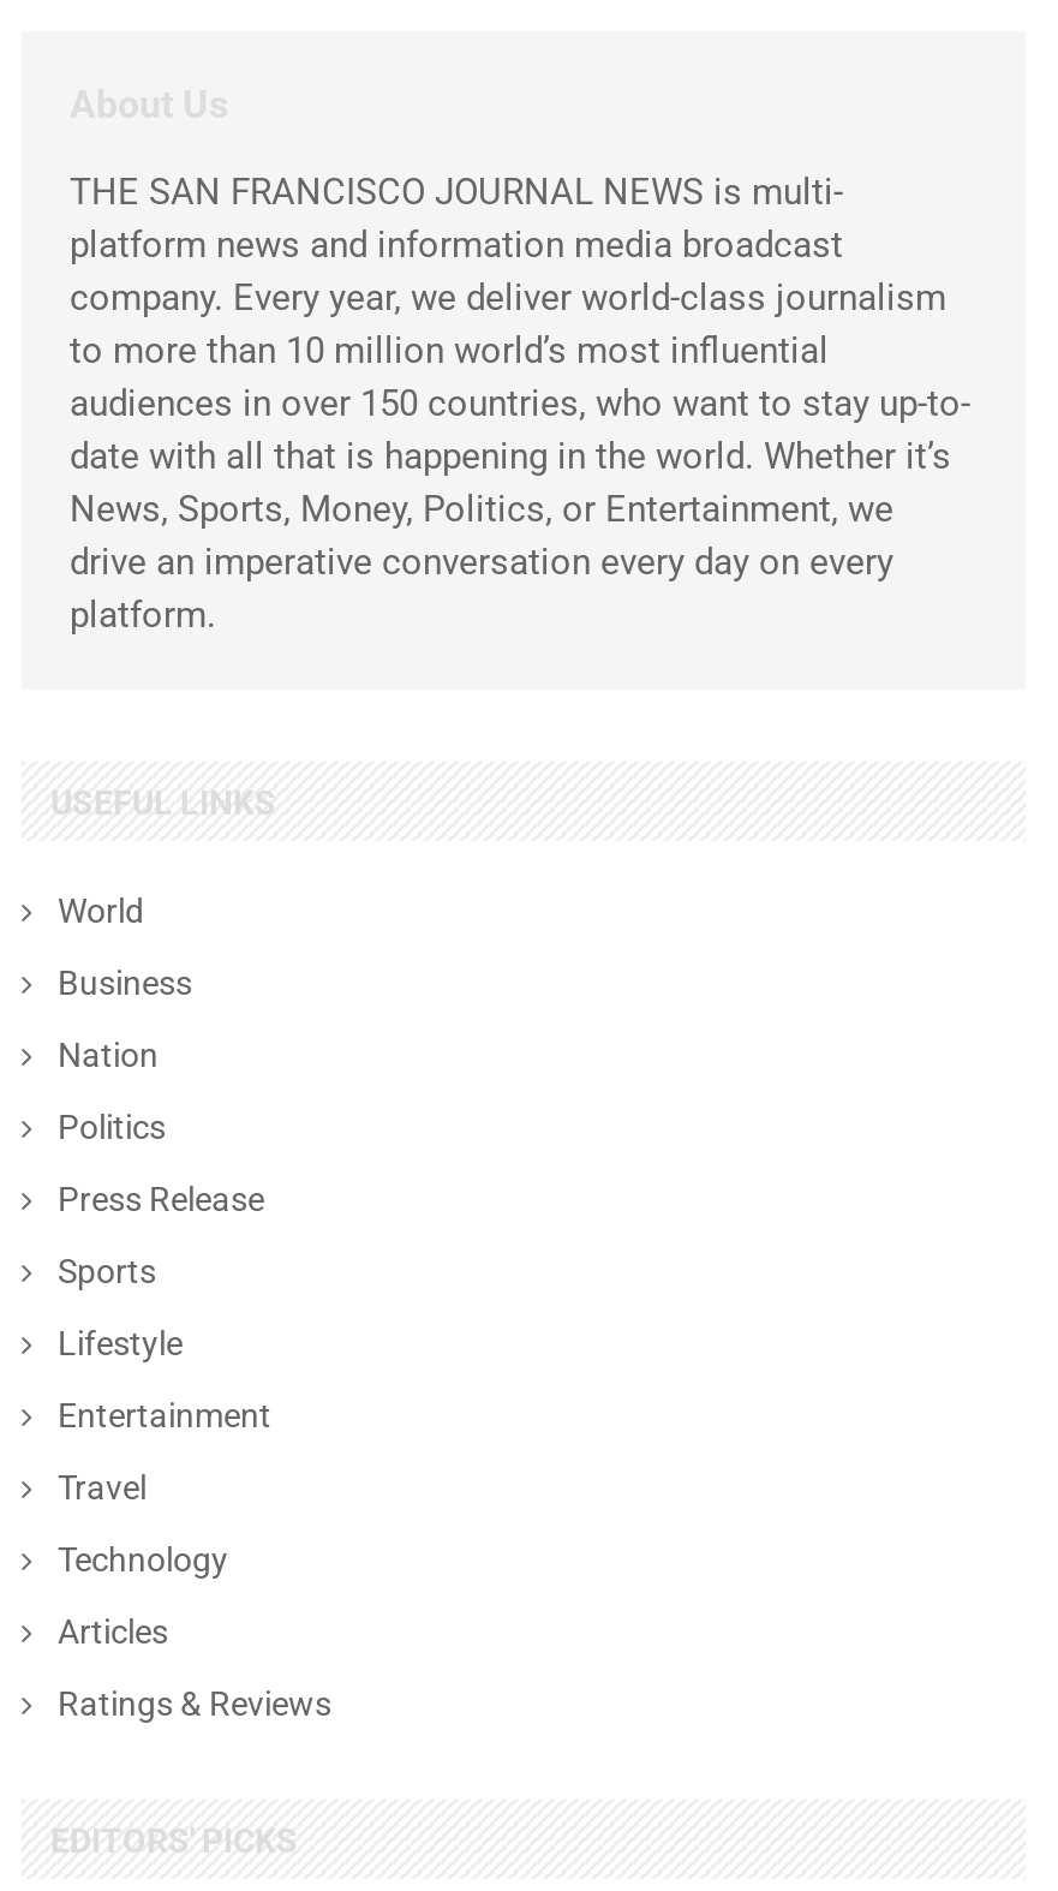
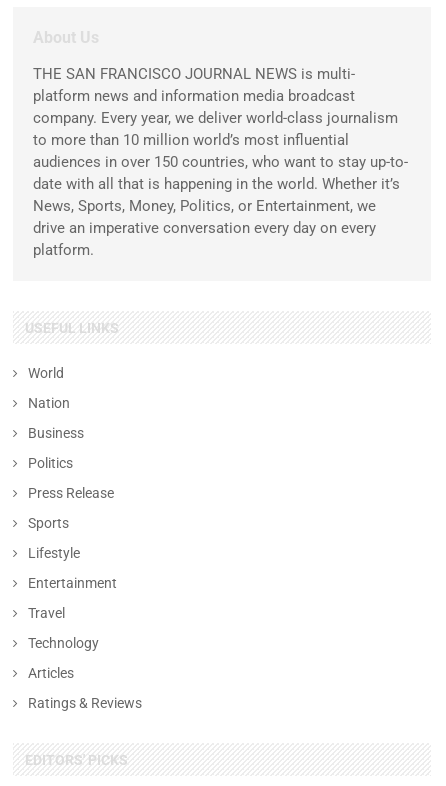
moved [58,964,192,1002] -> [28,425,84,441]: Business
moved [58,1036,159,1074] -> [28,395,70,411]: Nation

